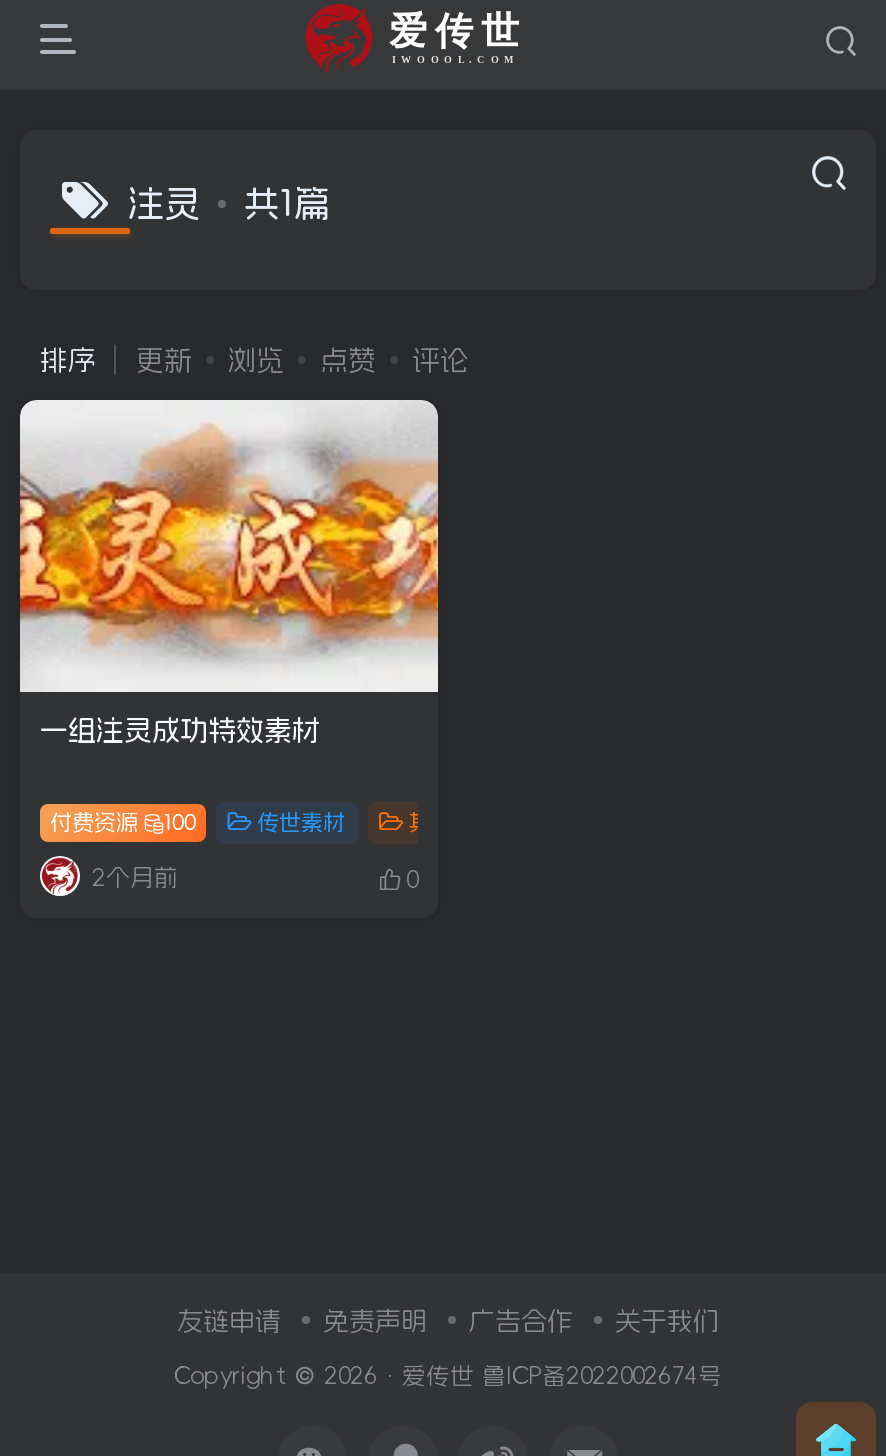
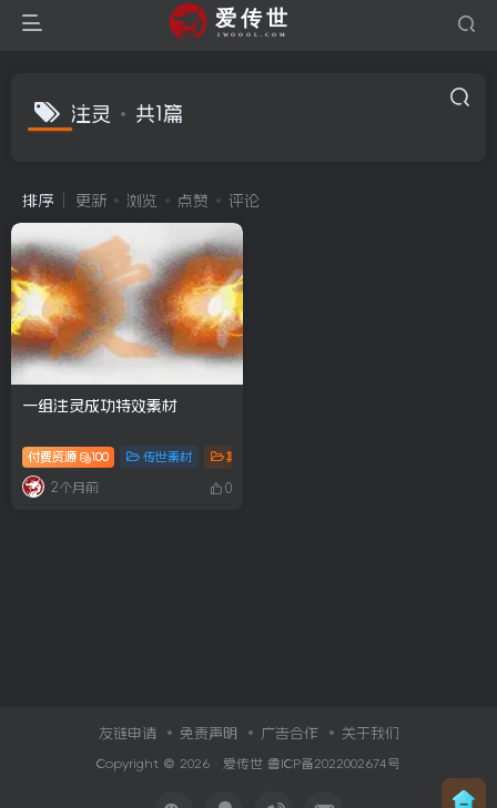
[18,434,440,662] [image] -> [10,239,244,369] [image]

